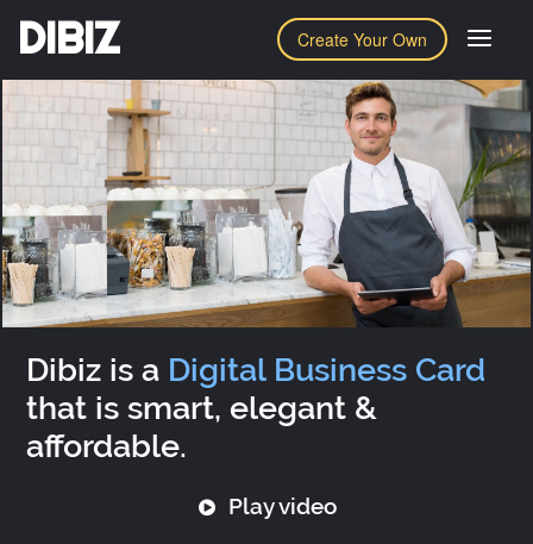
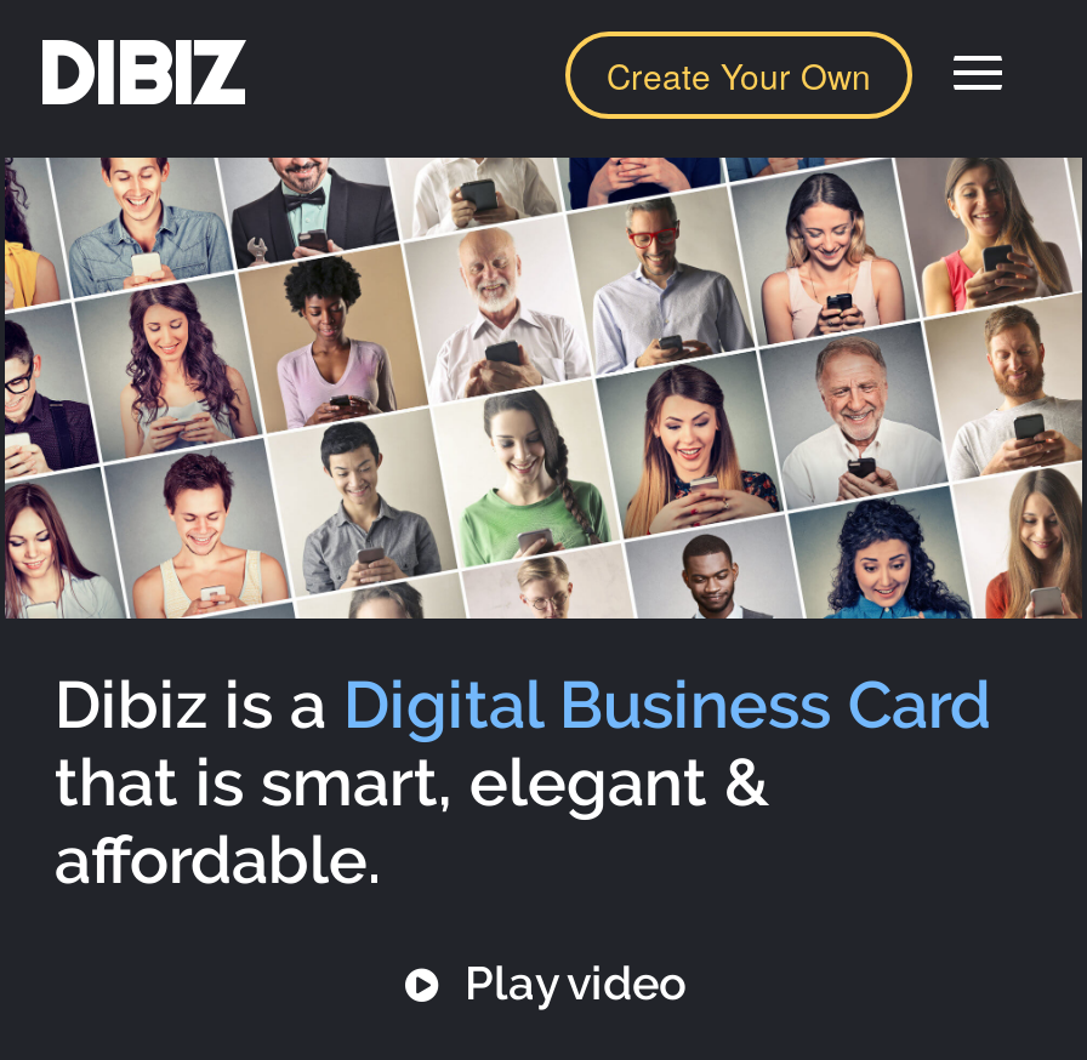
[4,79,529,327] [image] -> [7,155,1080,621] [image]

